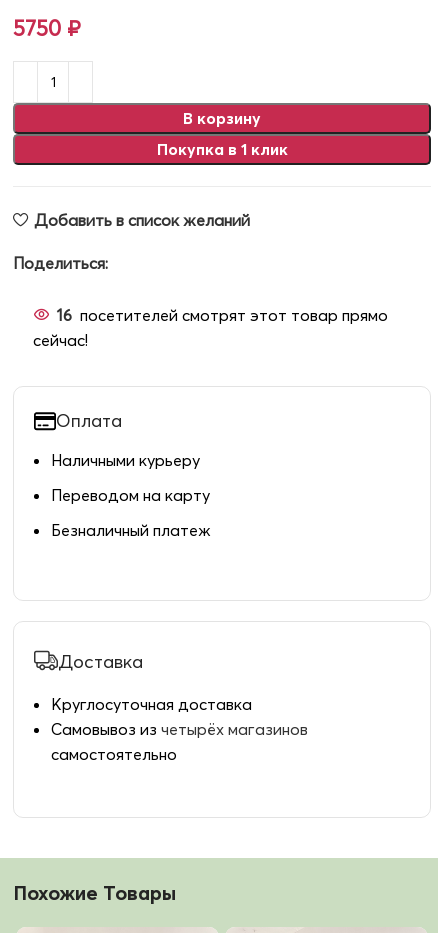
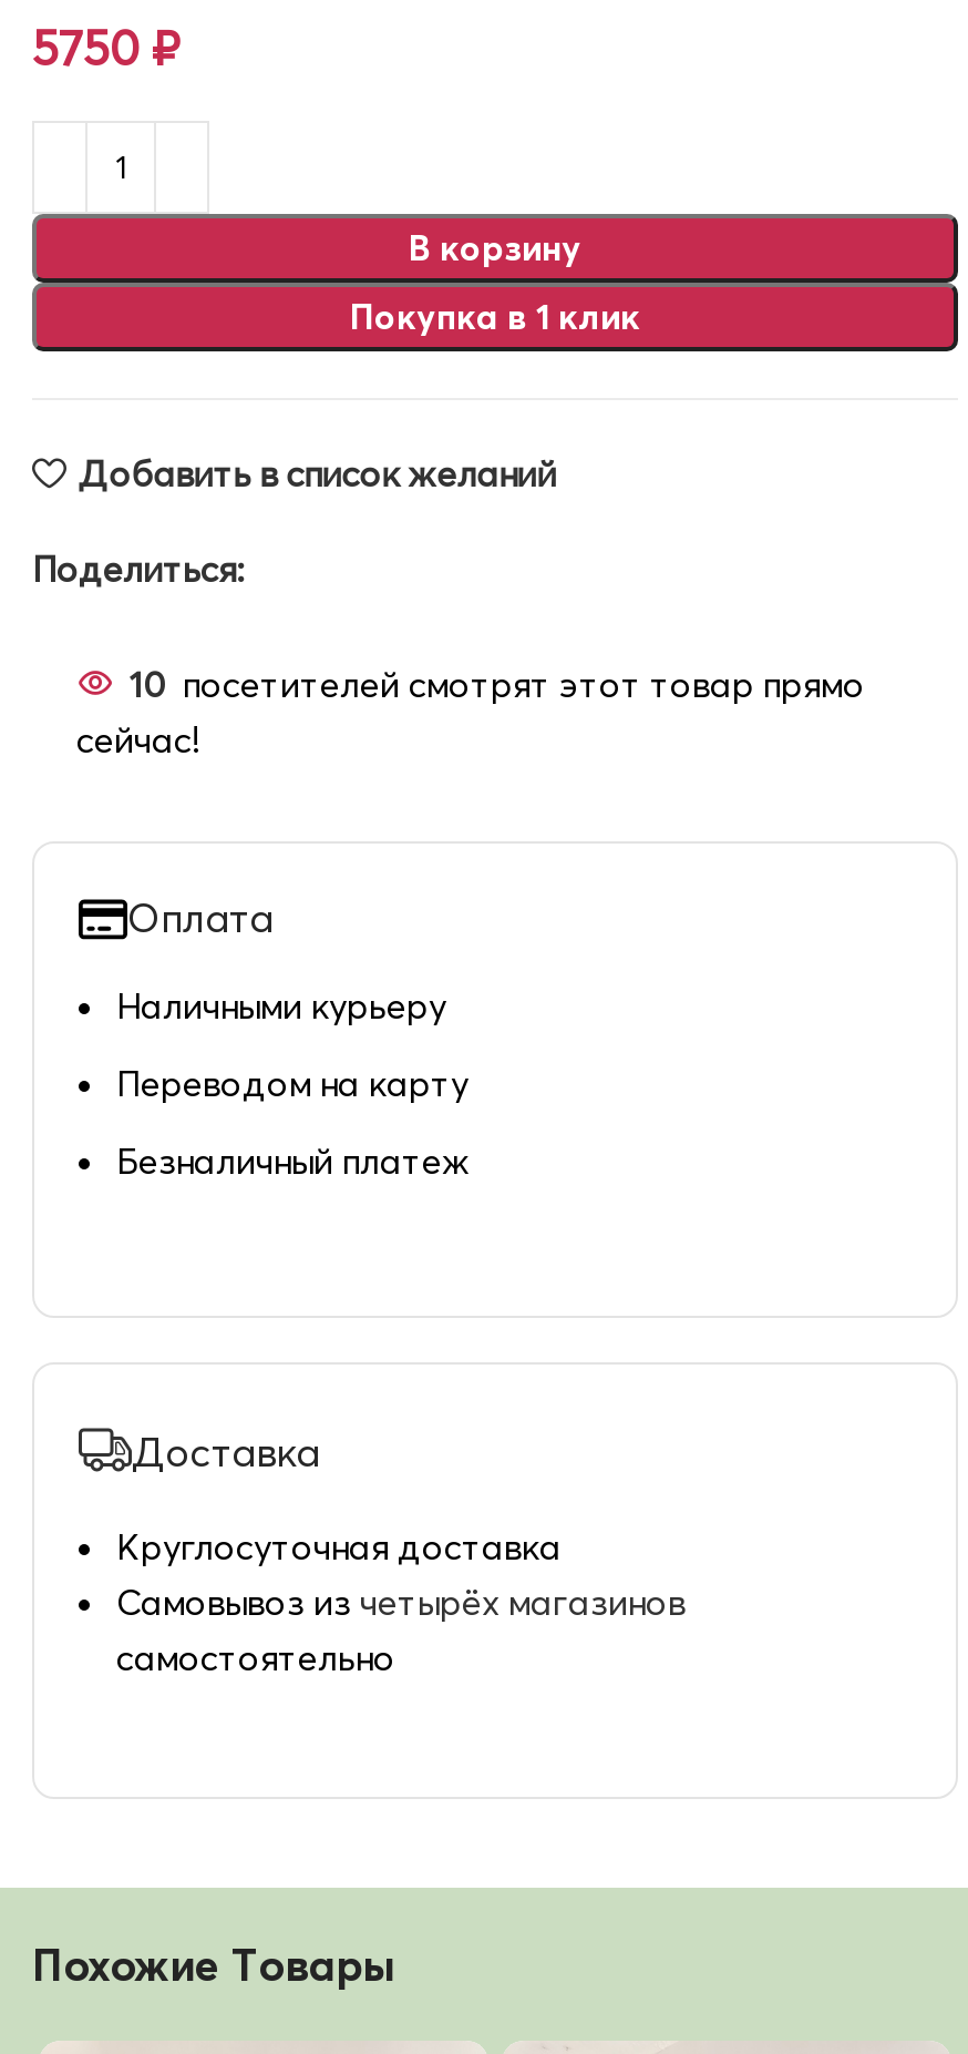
[57,305,388,325] 16 посетителей смотрят этот товар прямо -> [130,662,865,706] 10 посетителей смотрят этот товар прямо

